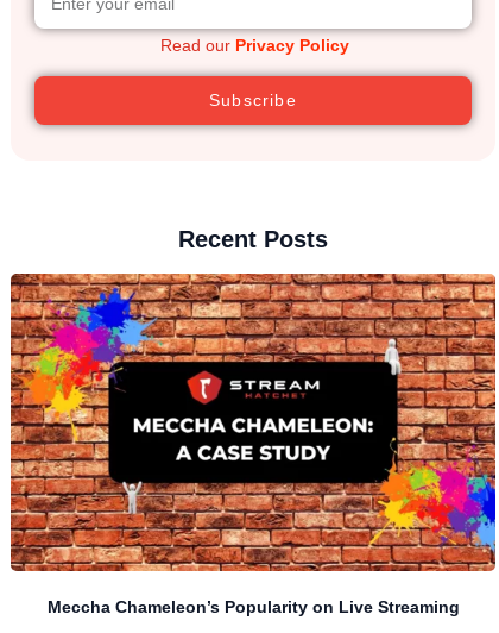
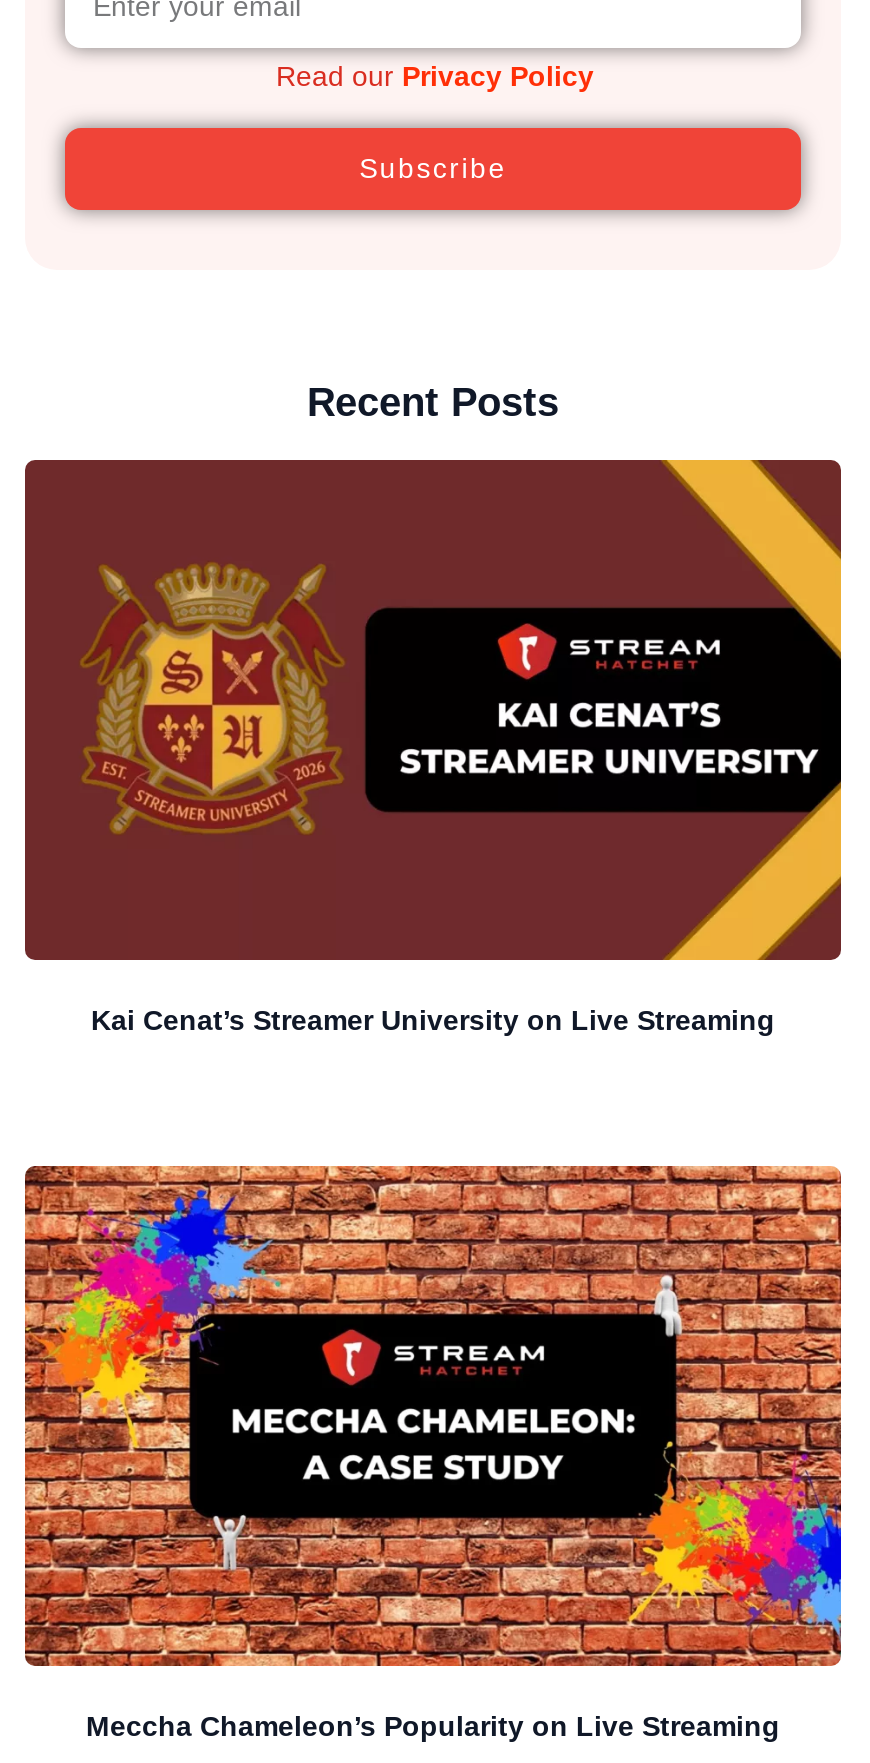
none -> [23,458,843,1036] [image] | Kai Cenat’s Streamer University on Live Streaming

